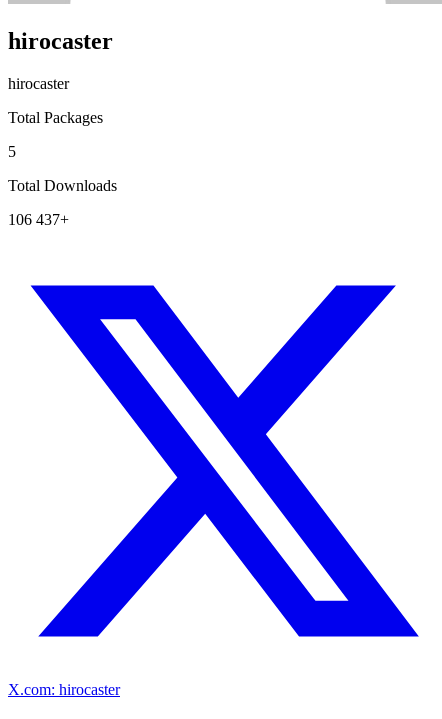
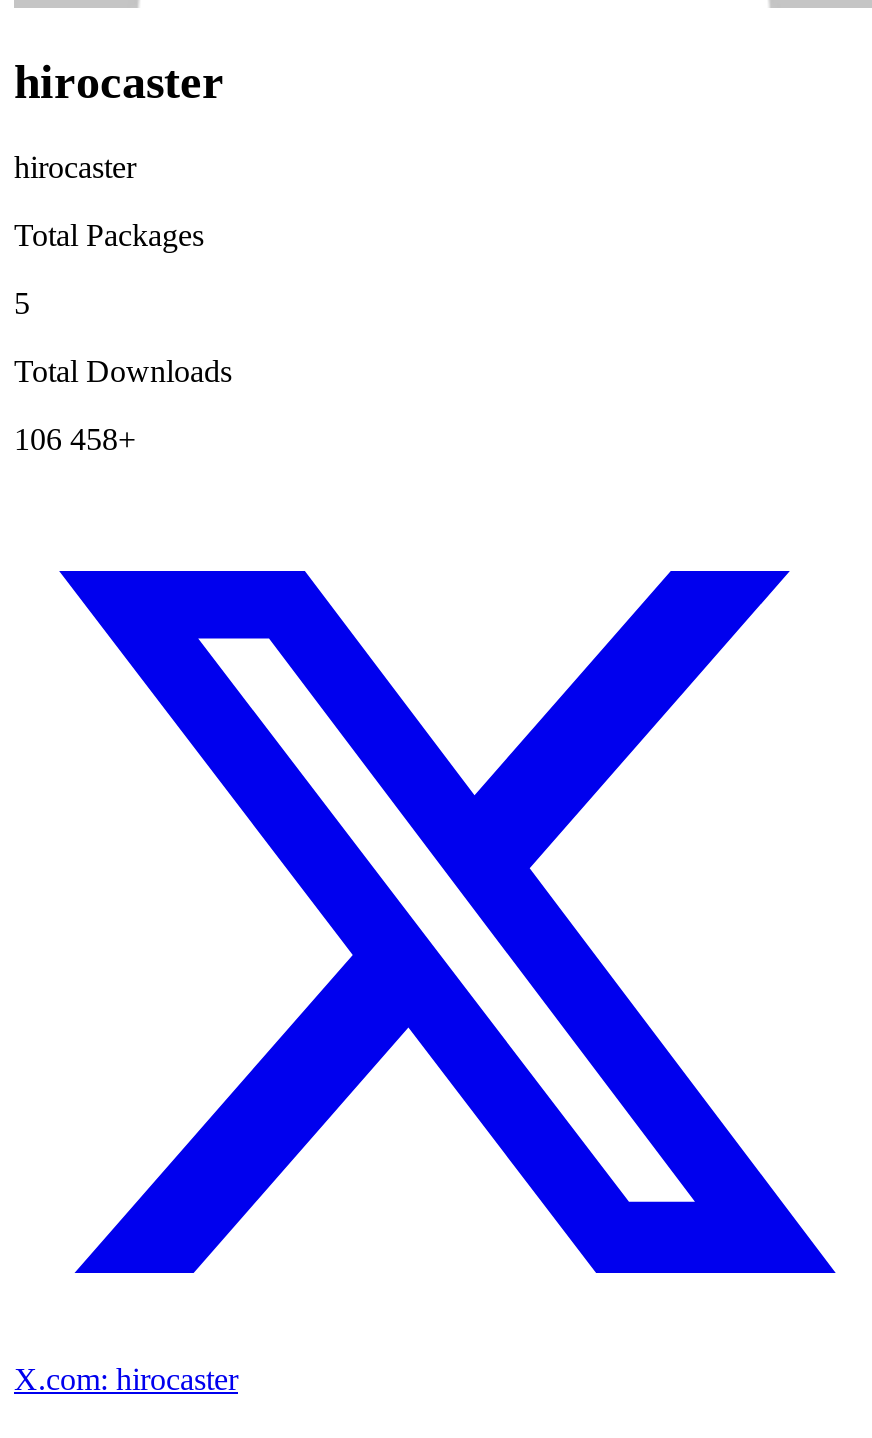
[8,211,69,228] 106 437+ -> [14,422,136,456] 106 458+

